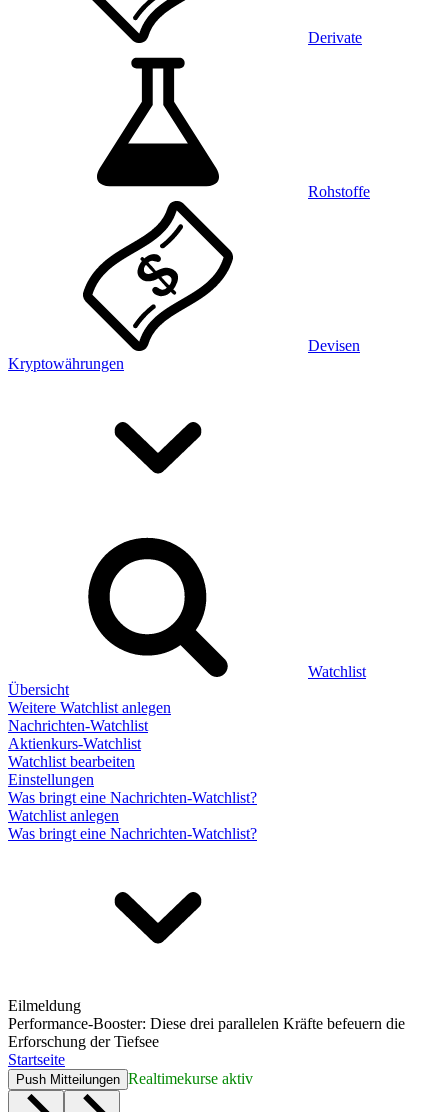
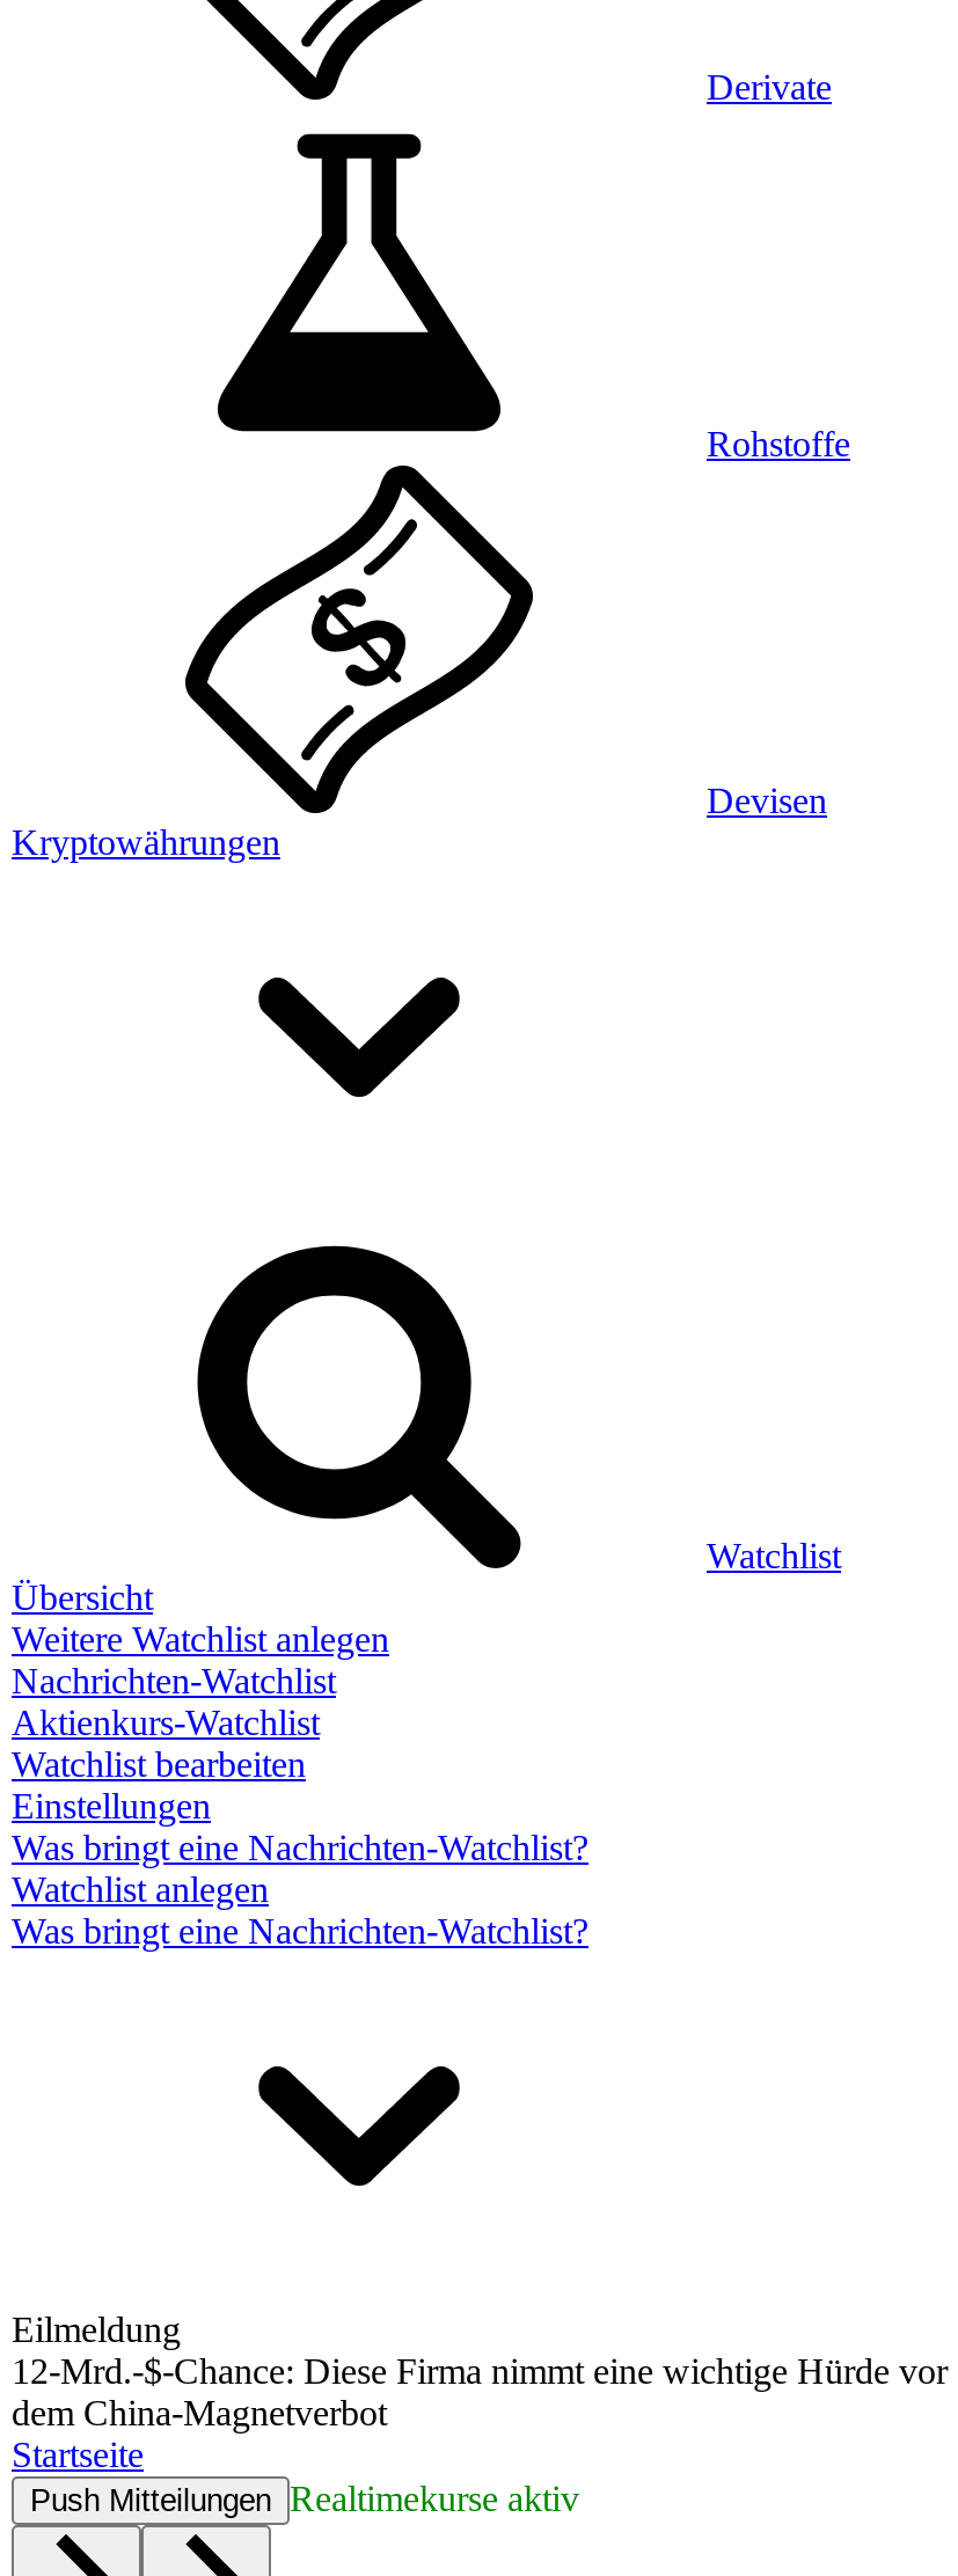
[8,1015,405,1050] Performance-Booster: Diese drei parallelen Kräfte befeuern die | Erforschung der Tiefsee -> [12,2351,948,2432] 12-Mrd.-$-Chance: Diese Firma nimmt eine wichtige Hürde vor | dem China-Magnetverbot

